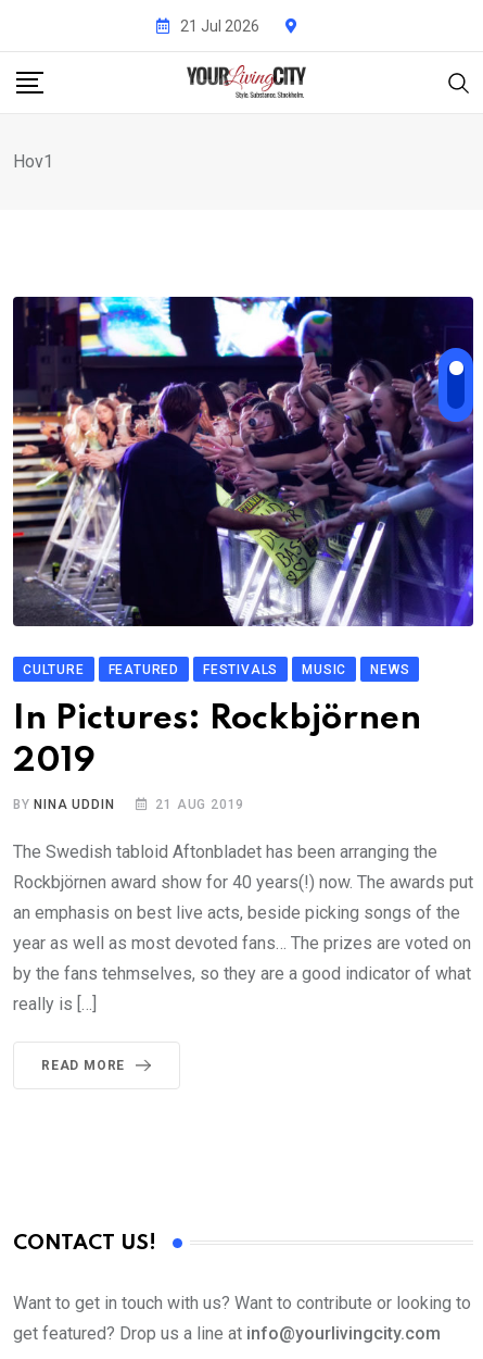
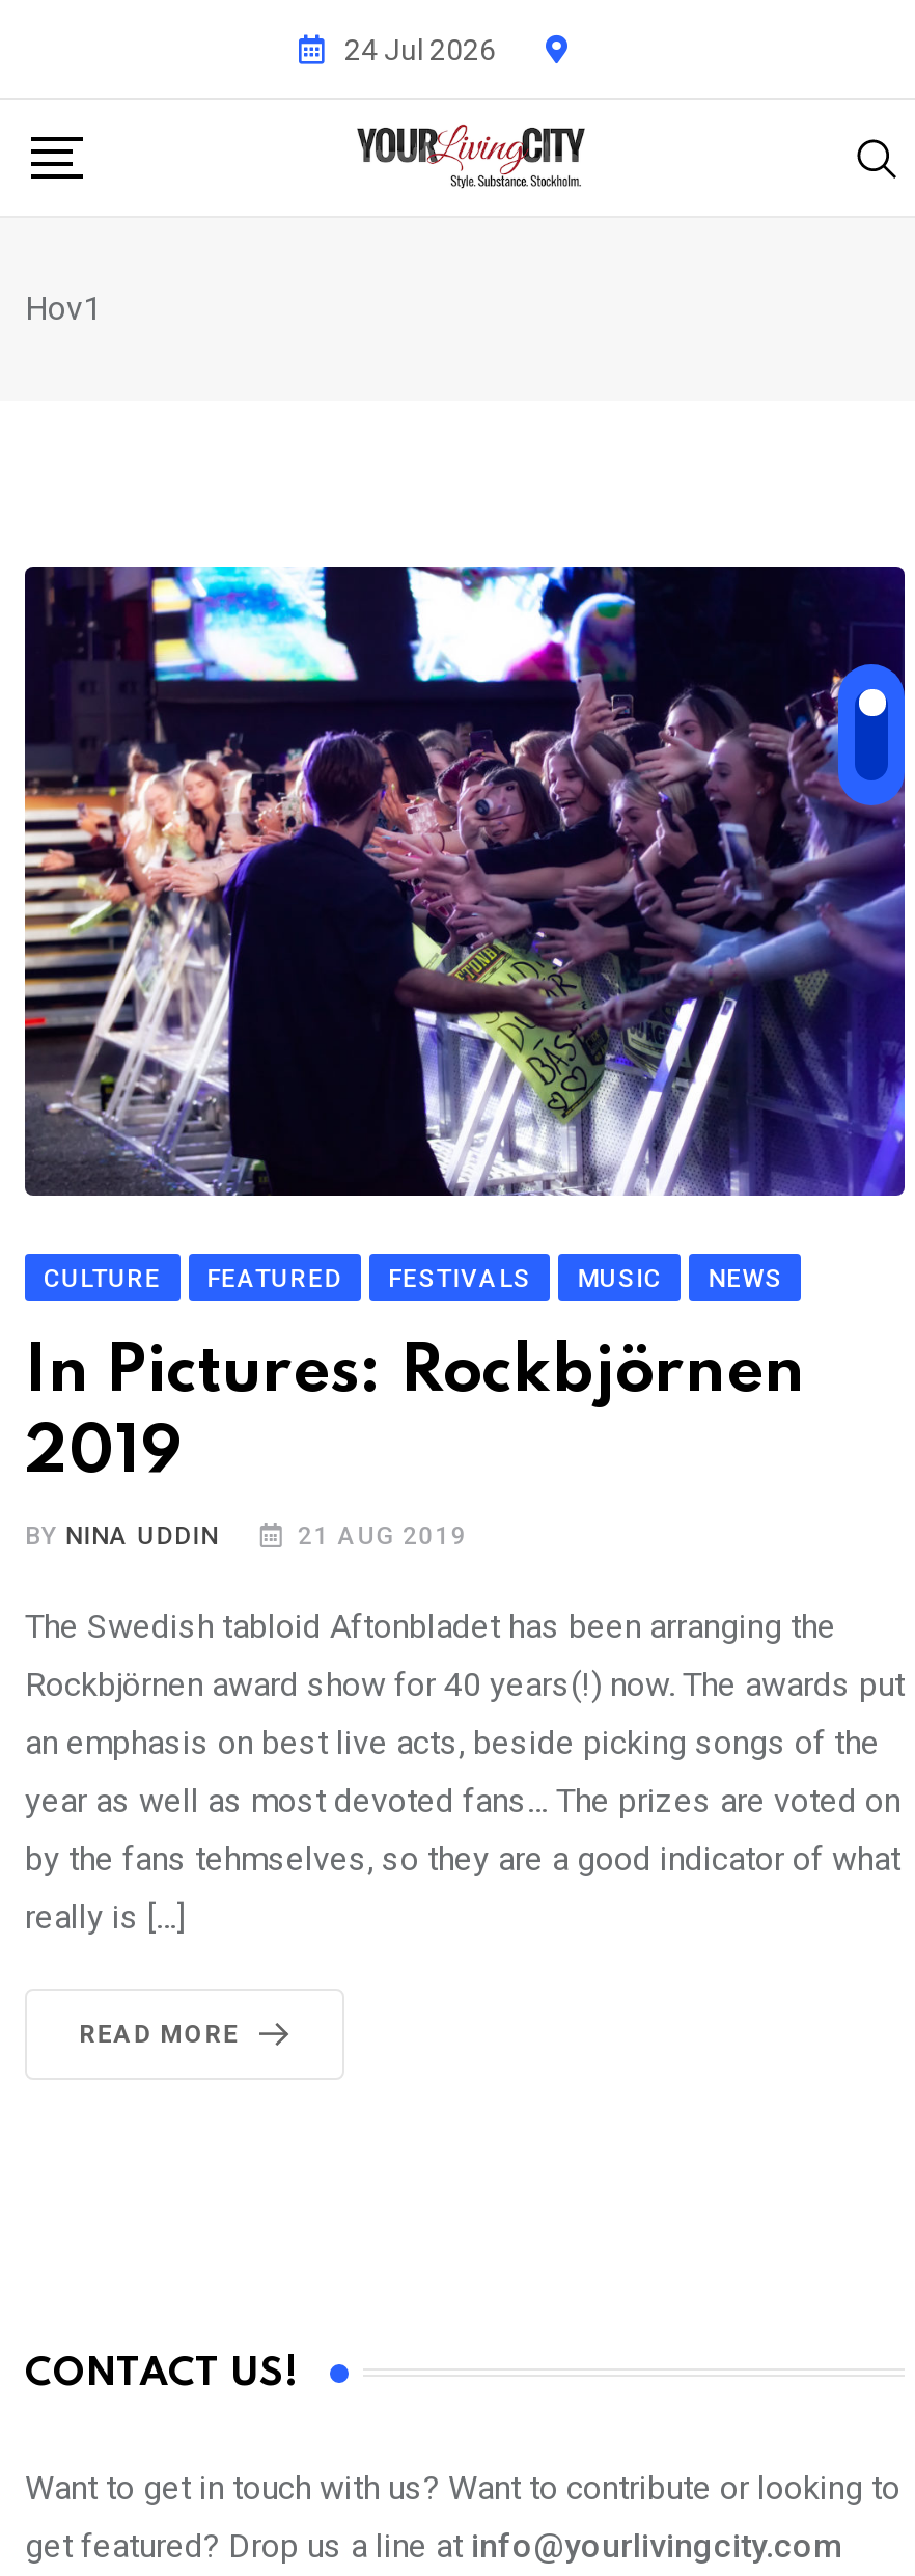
[180,17,259,34] 21 Jul 2026 -> [344,32,496,65] 24 Jul 2026

